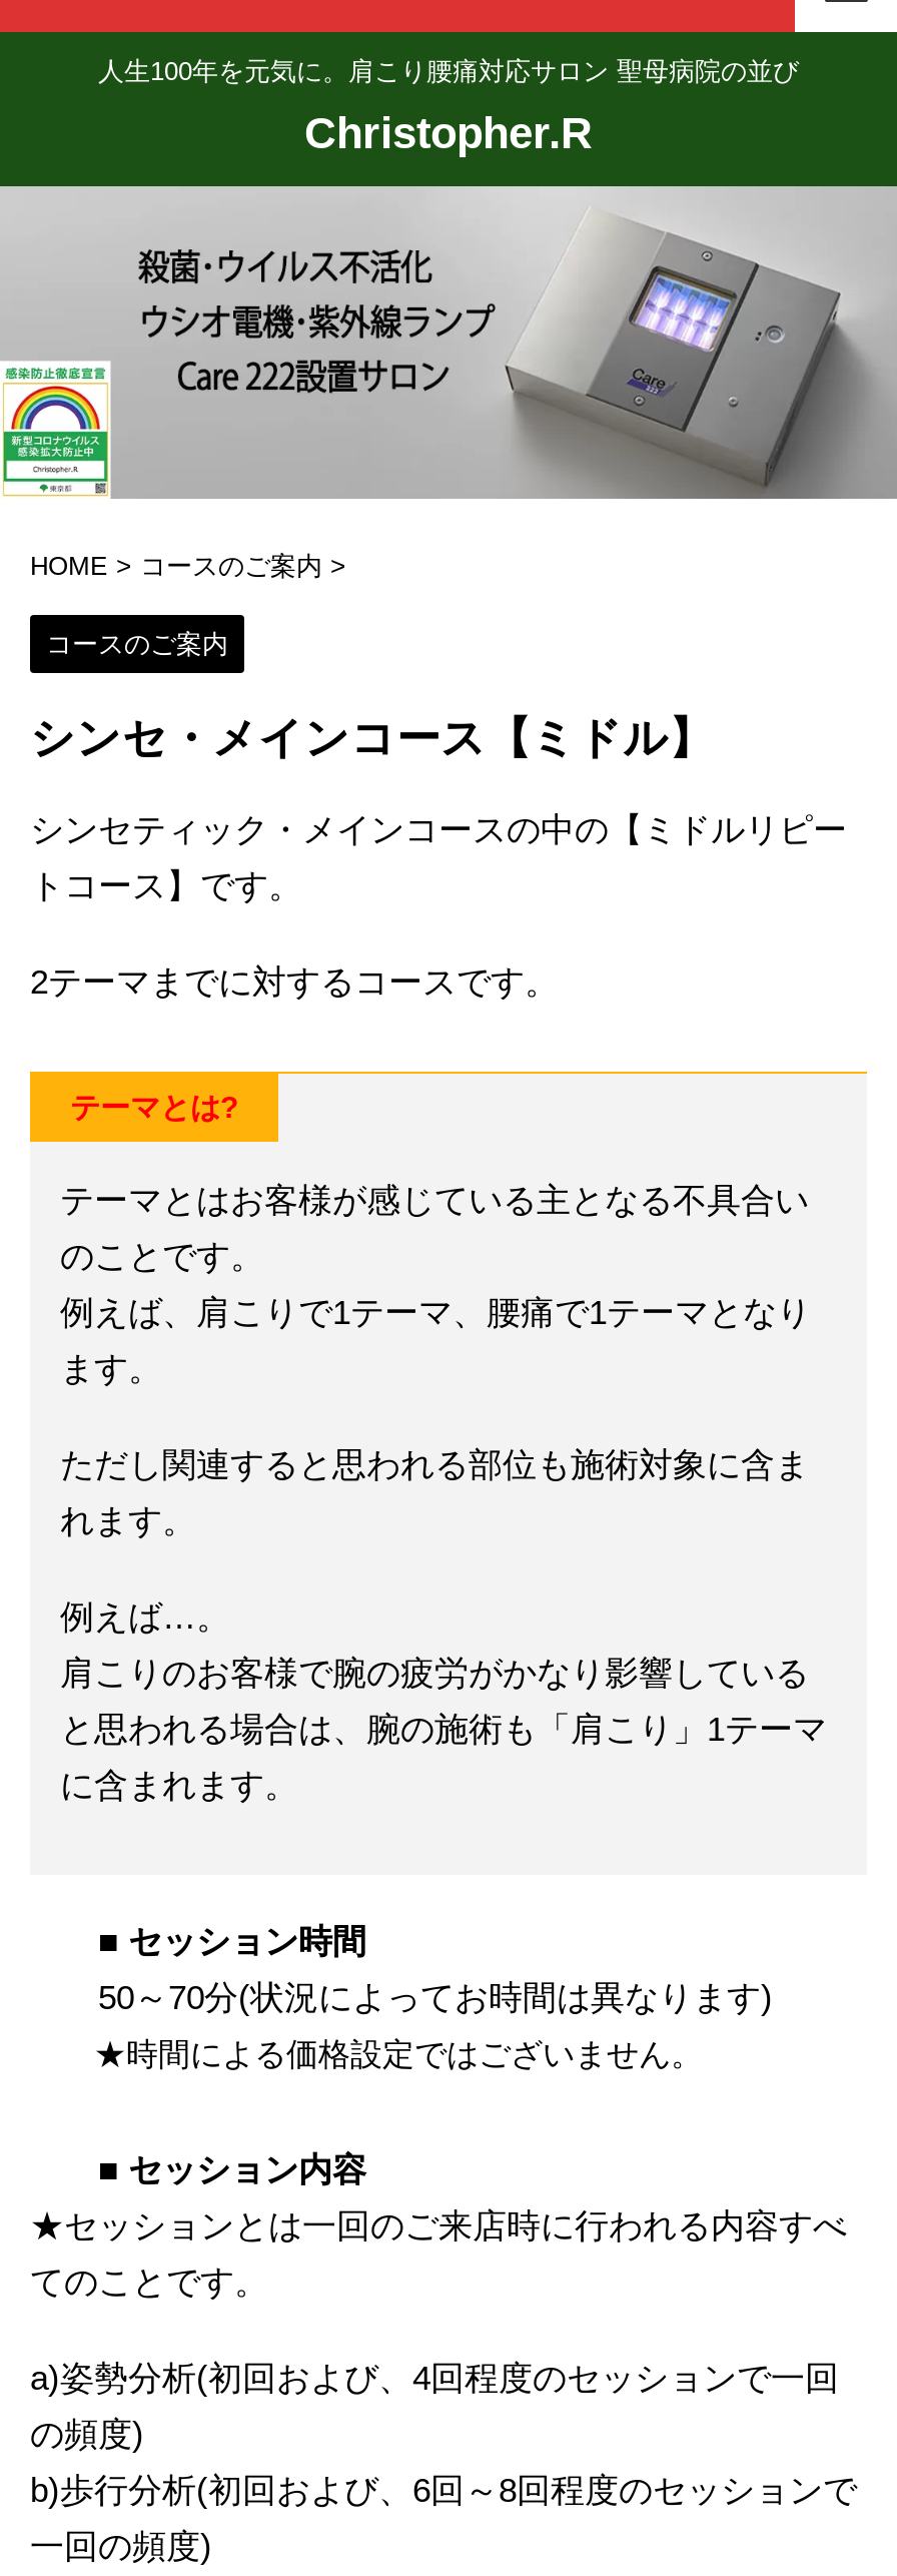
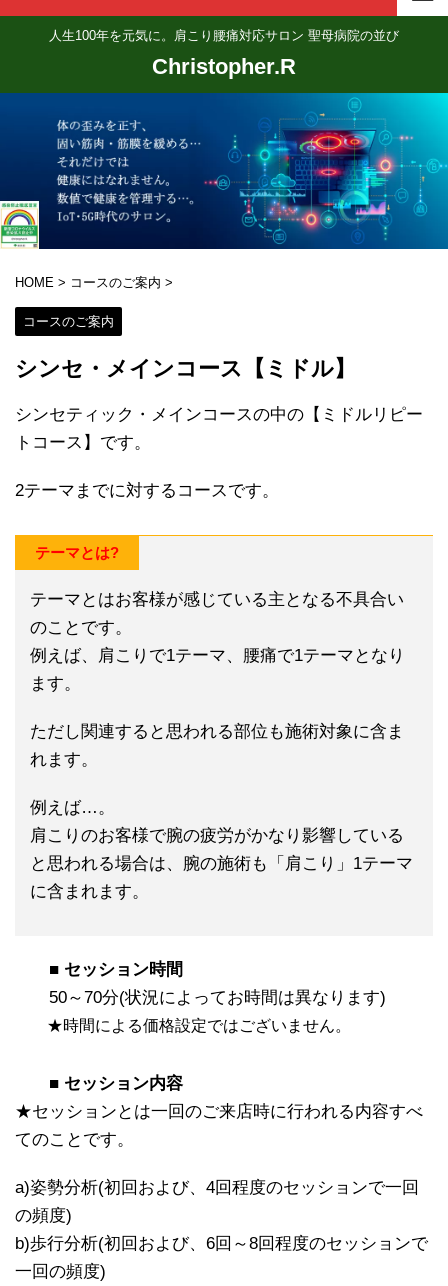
[6,184,891,501] [image] -> [3,92,445,250] [image]

